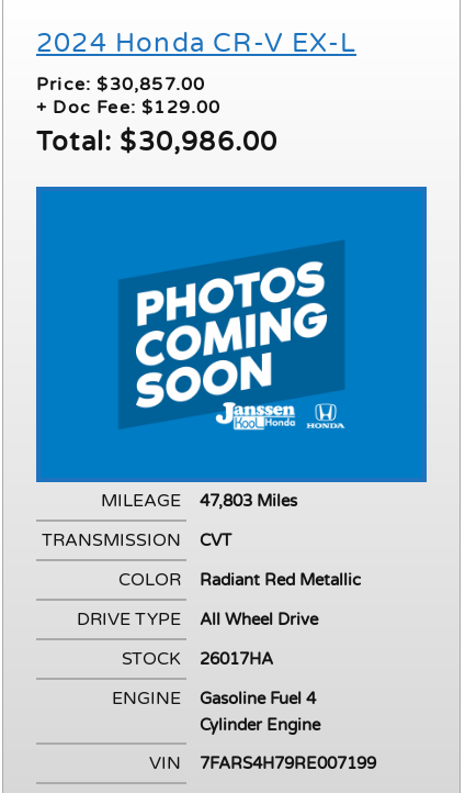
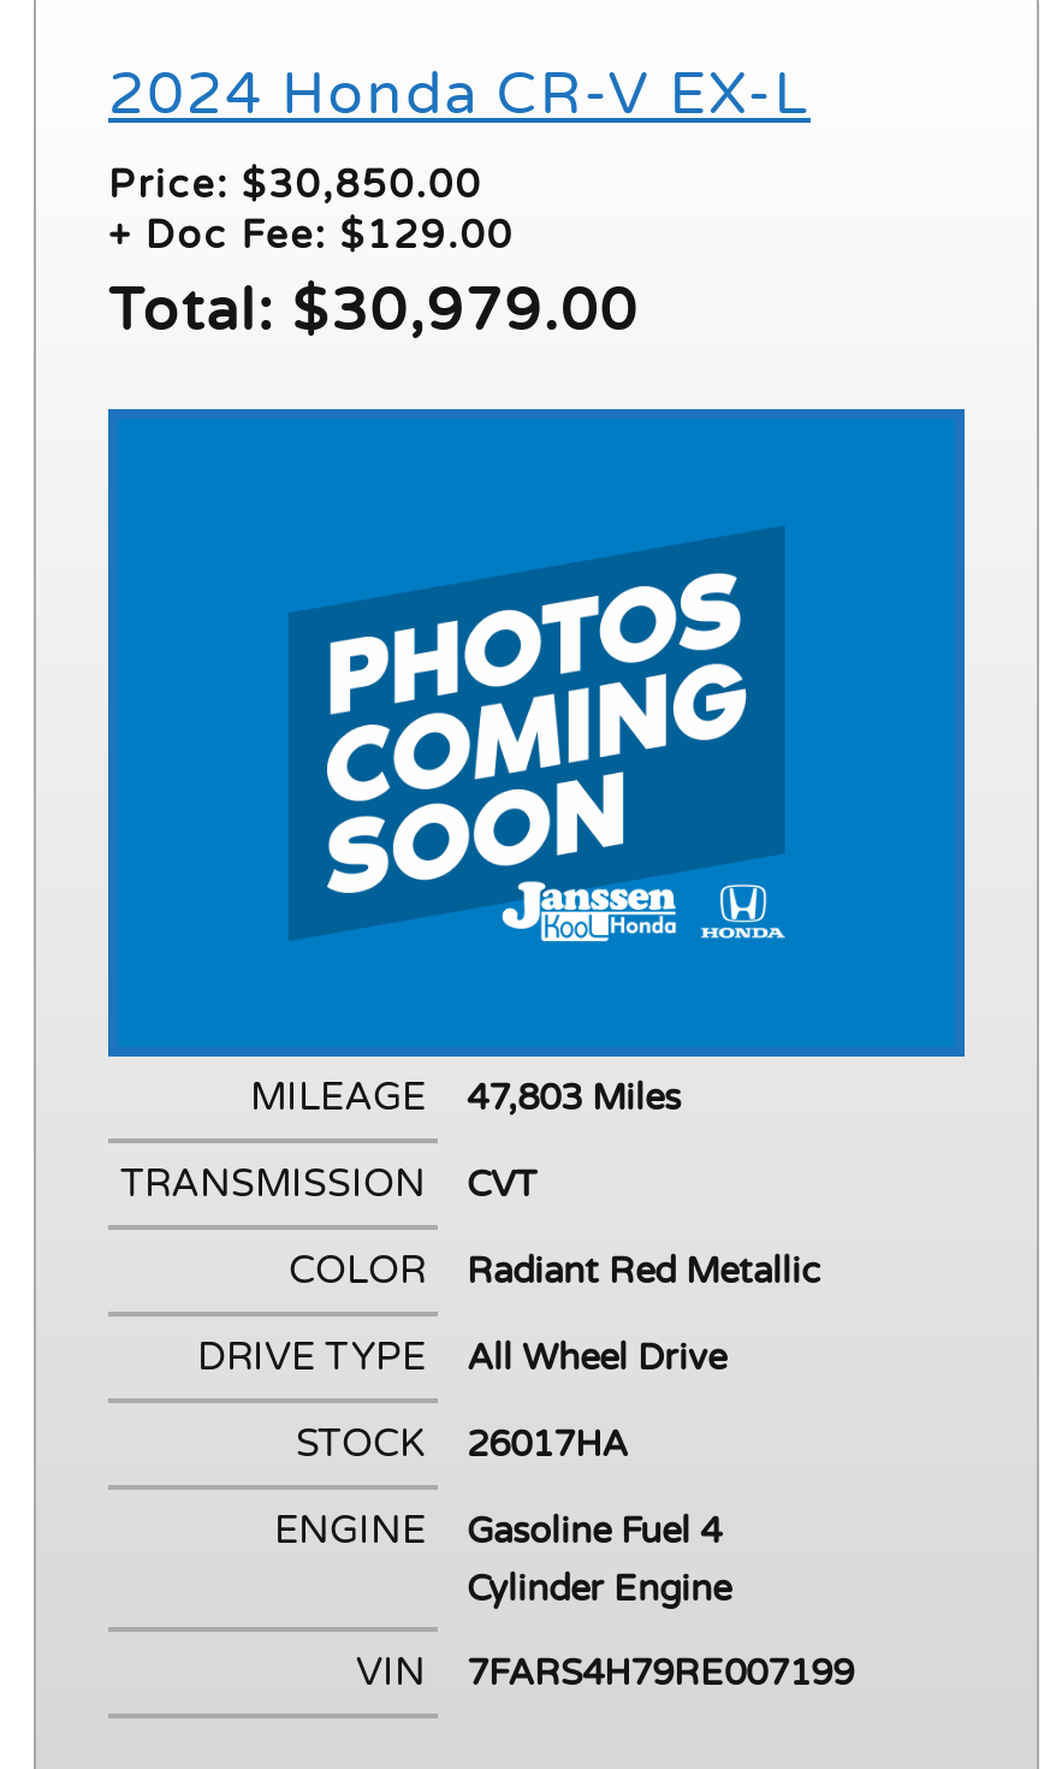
[36,74,206,96] Price: $30,857.00 -> [108,161,482,210] Price: $30,850.00
[36,126,278,158] Total: $30,986.00 -> [108,277,638,347] Total: $30,979.00

